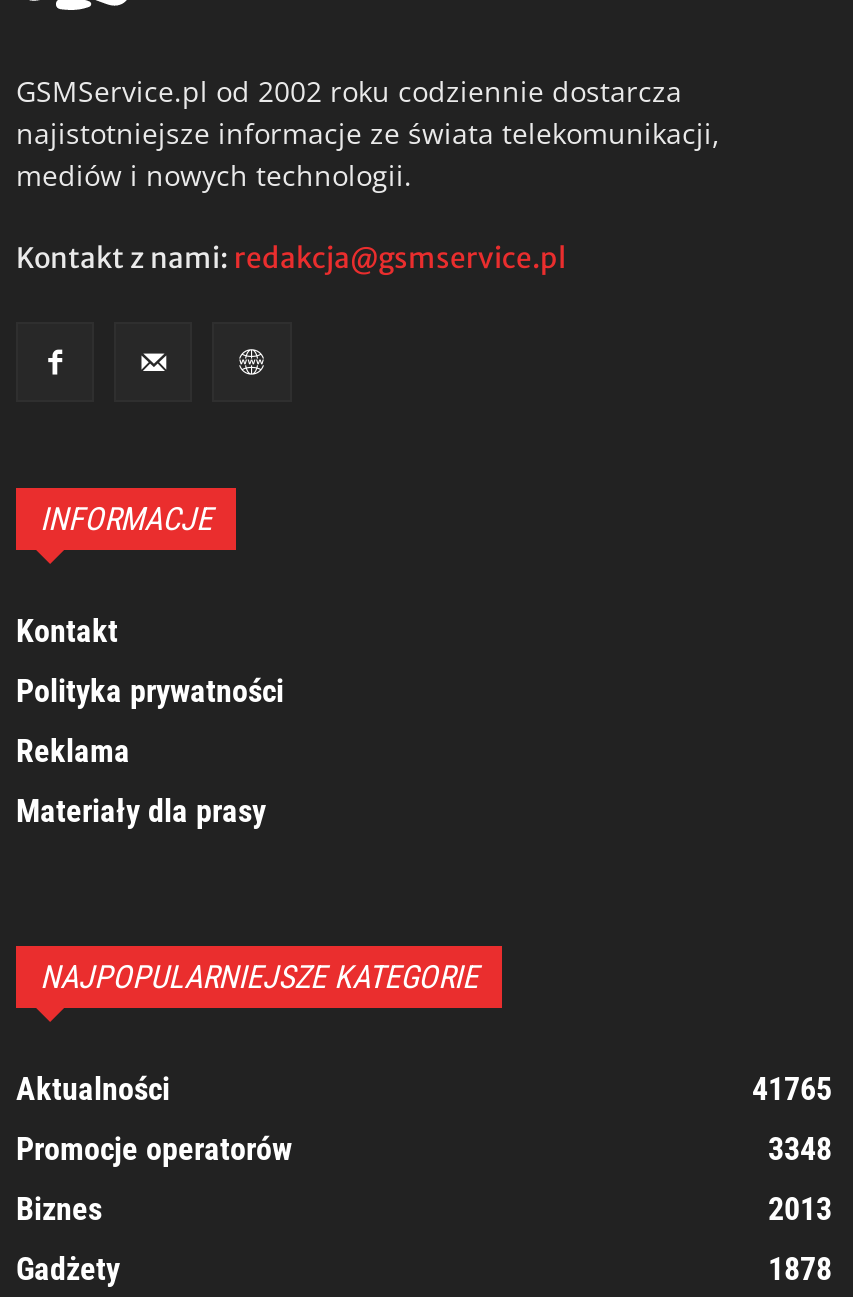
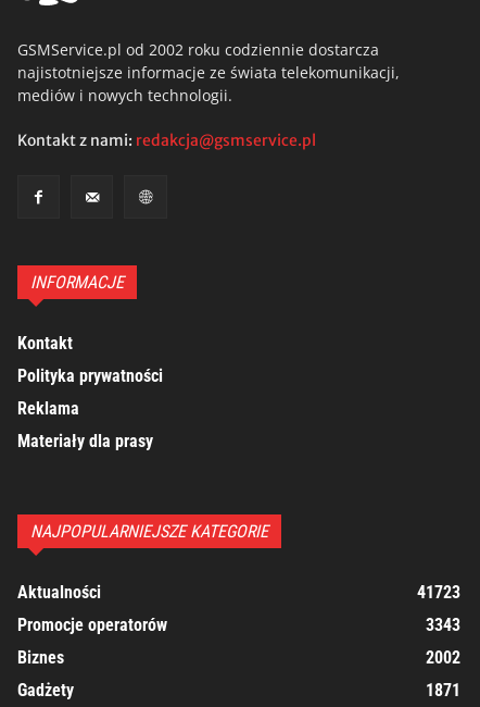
[752,1069,832,1107] 41765 -> [417,582,460,602] 41723
[768,1129,832,1167] 3348 -> [426,614,460,635] 3343
[768,1189,832,1227] 2013 -> [426,647,460,668] 2002
[768,1249,832,1287] 1878 -> [426,679,460,700] 1871

